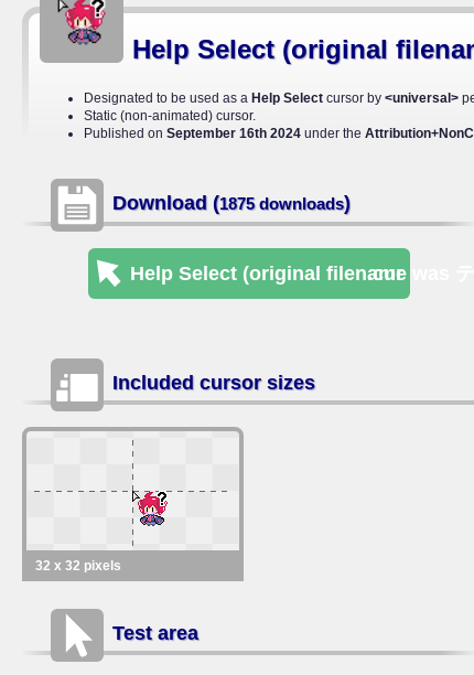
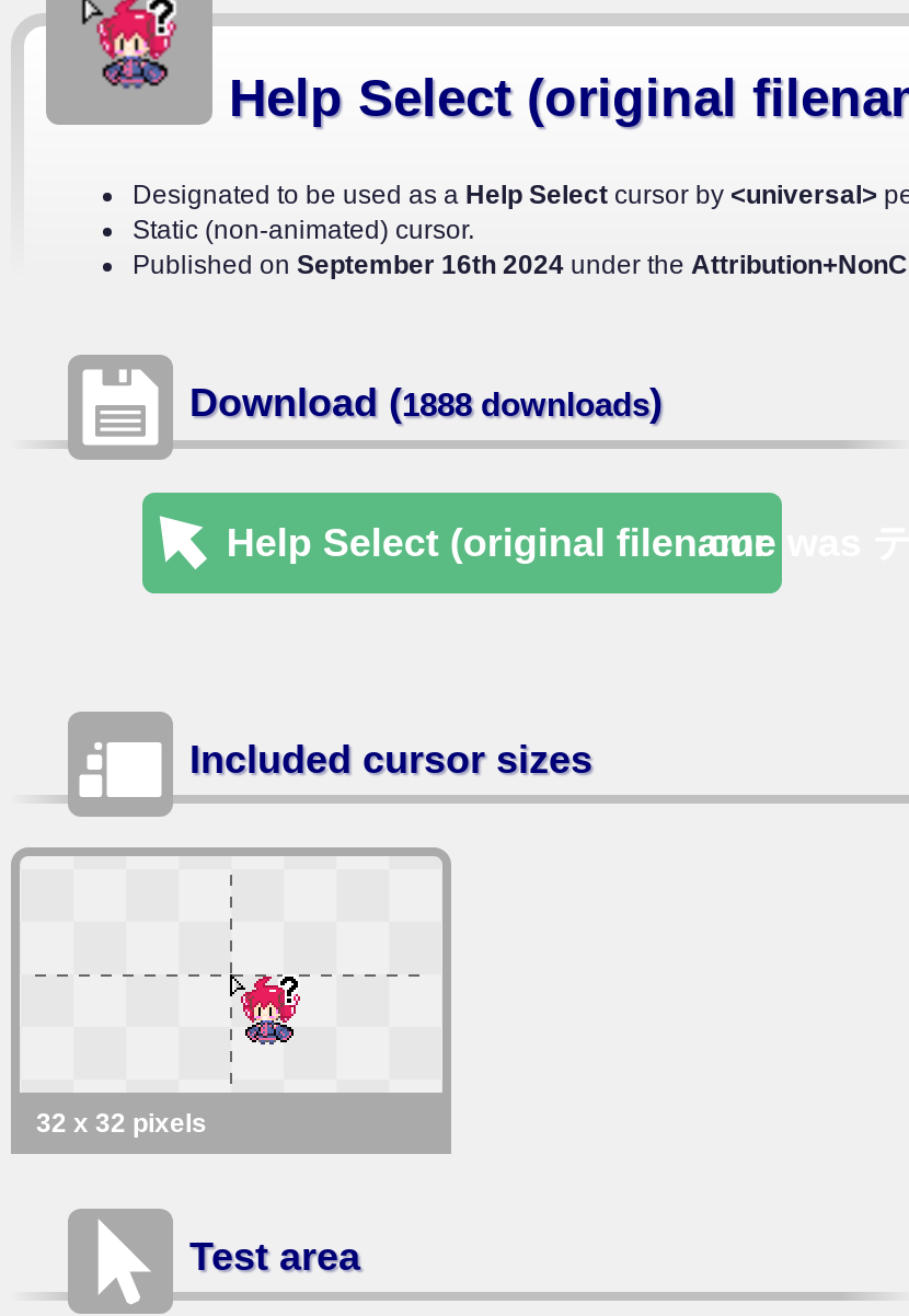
[112,192,350,214] Download (1875 downloads) -> [189,381,663,425] Download (1888 downloads)

